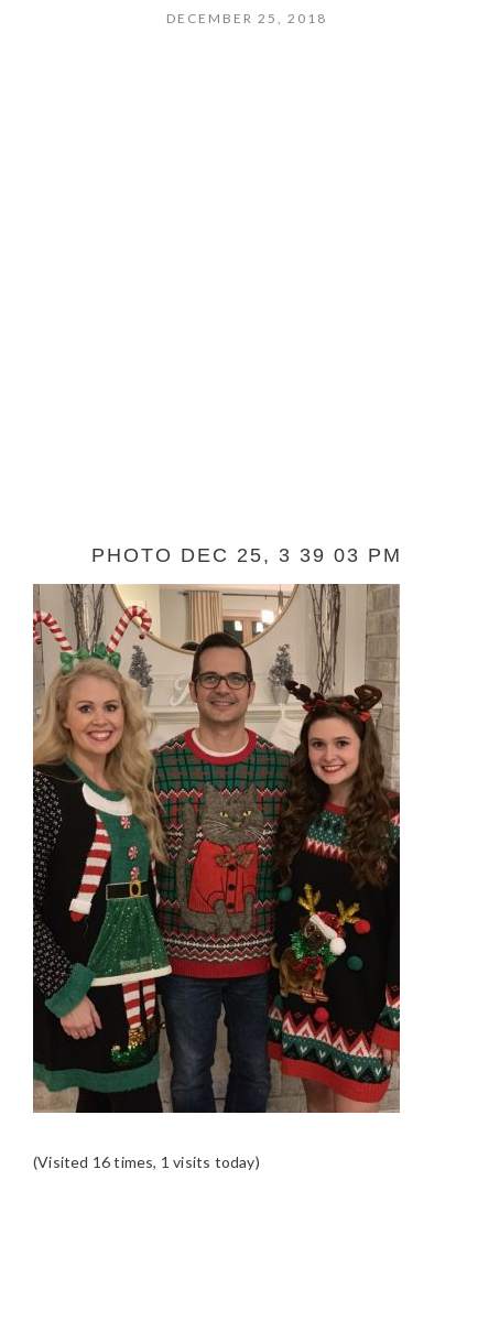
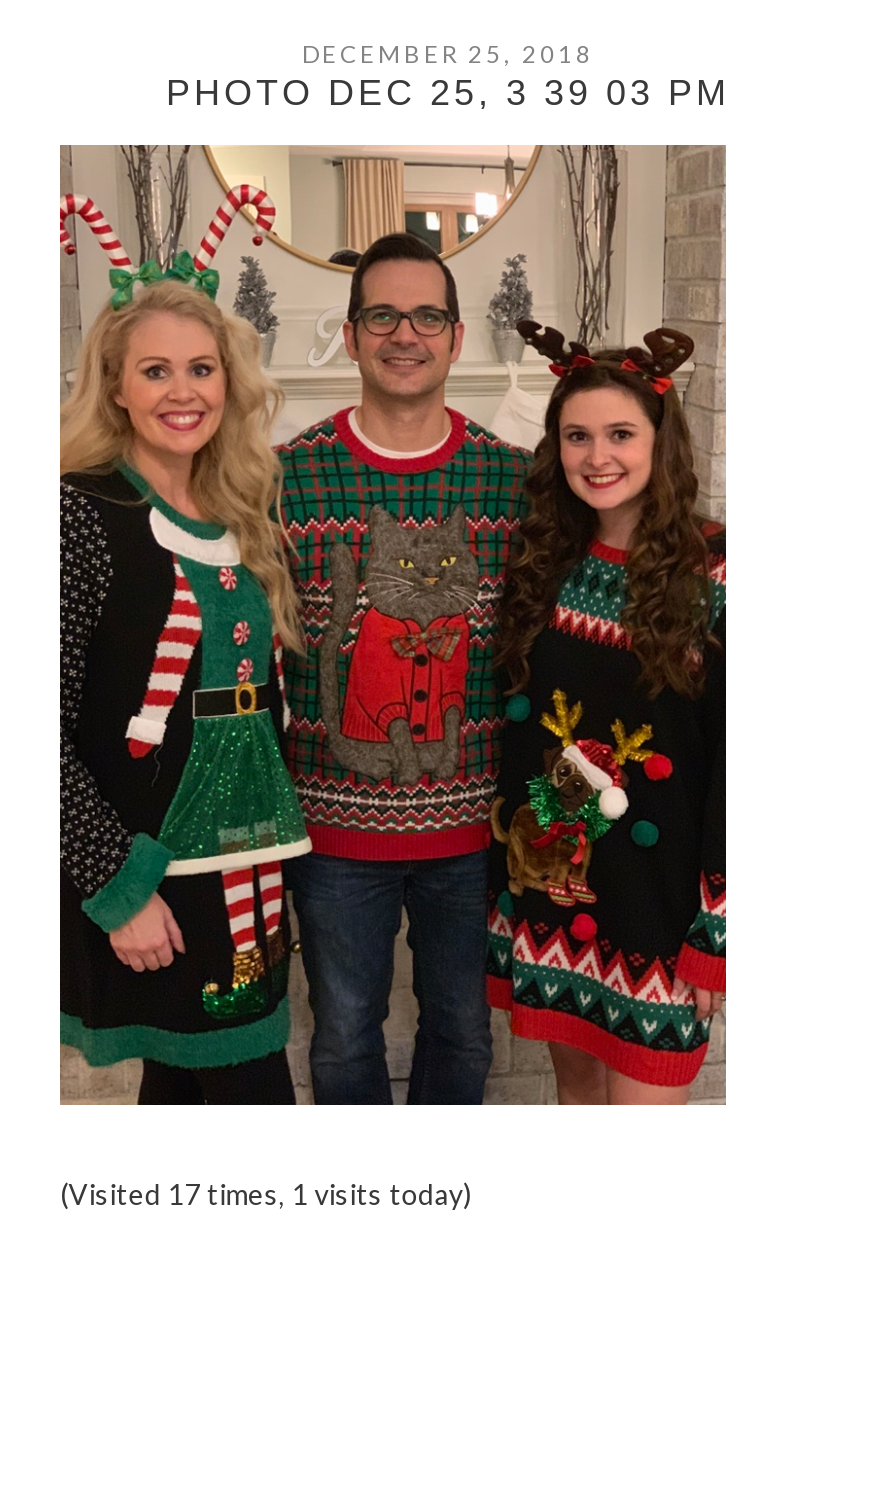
[33,1152,260,1171] (Visited 16 times, 1 visits today) -> [60,1177,472,1211] (Visited 17 times, 1 visits today)

